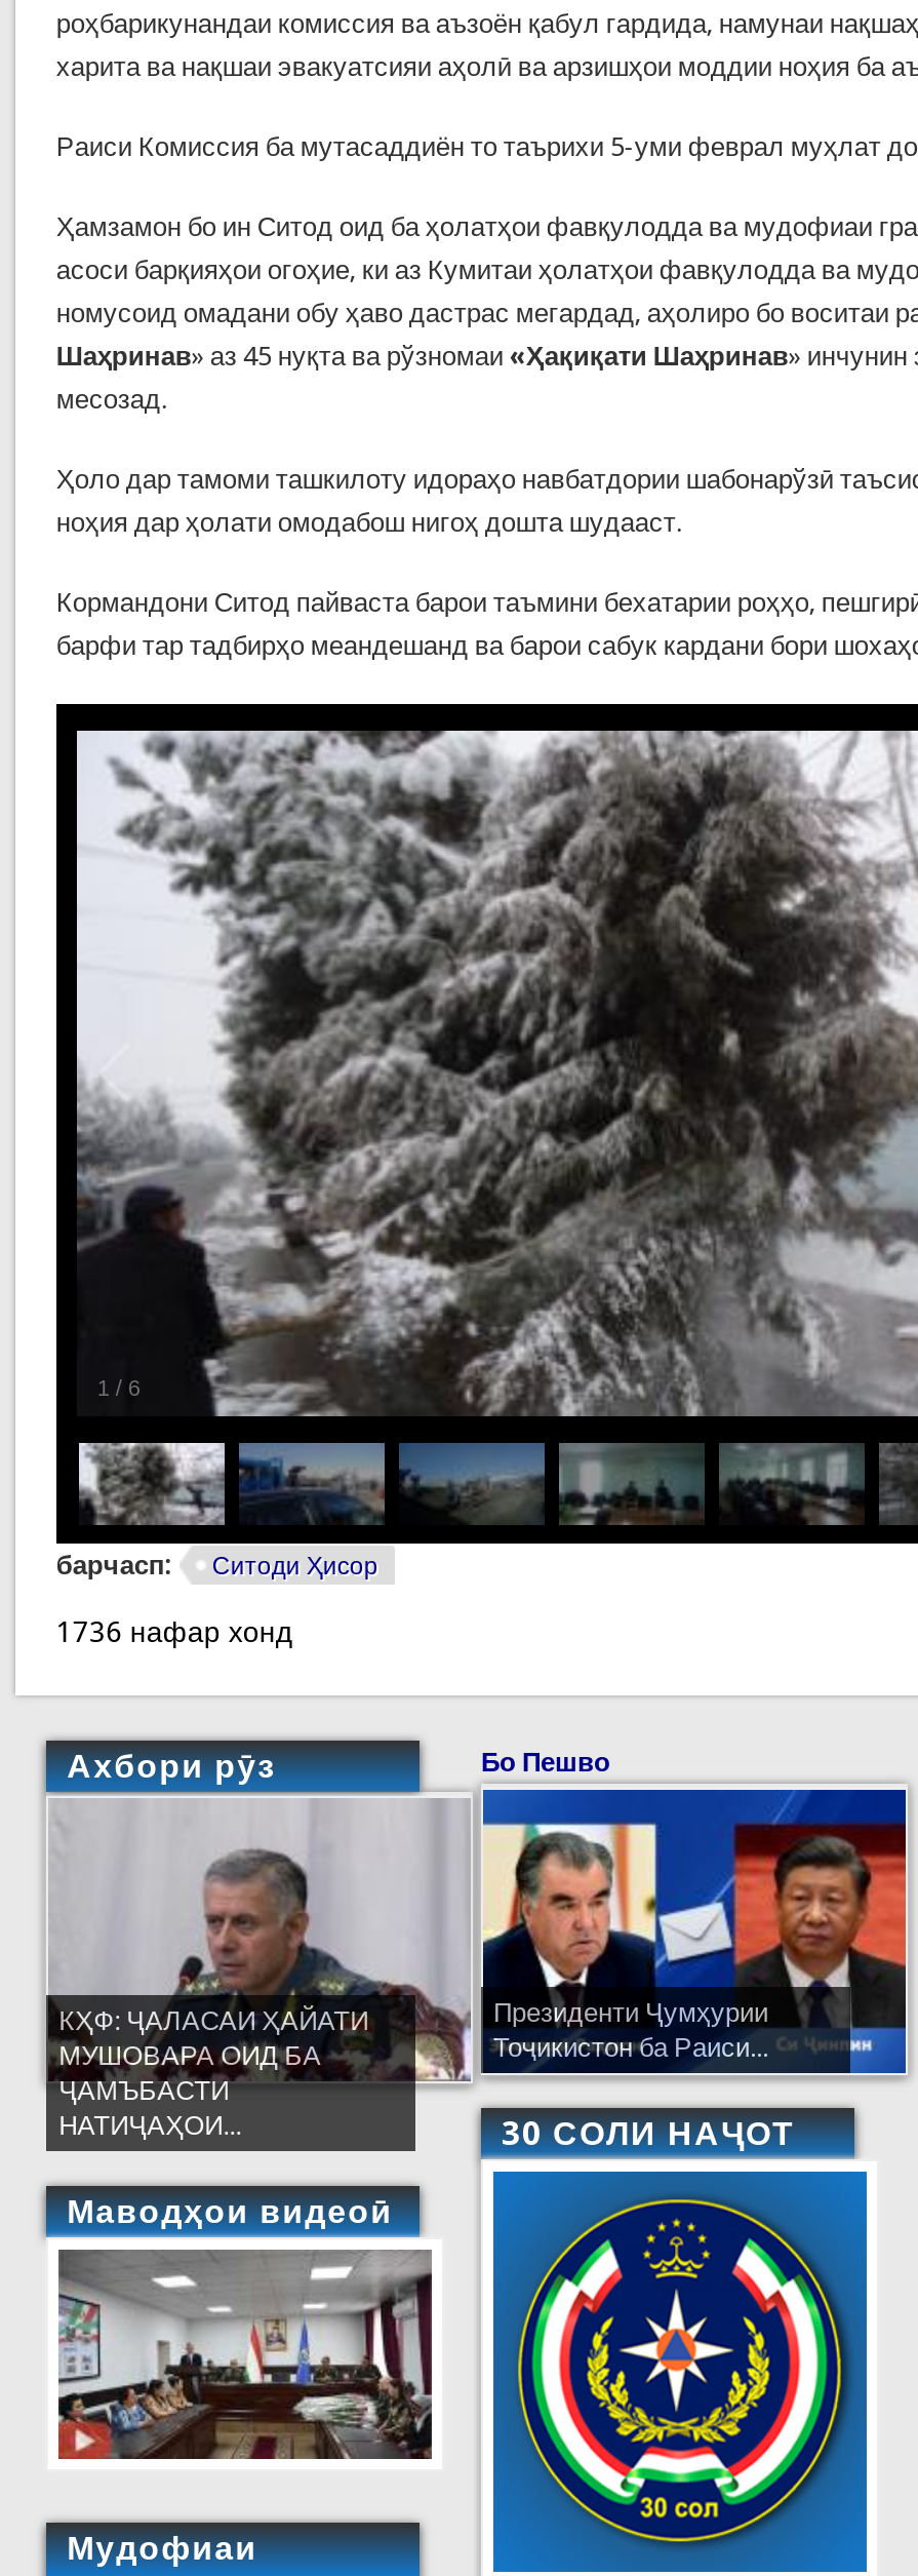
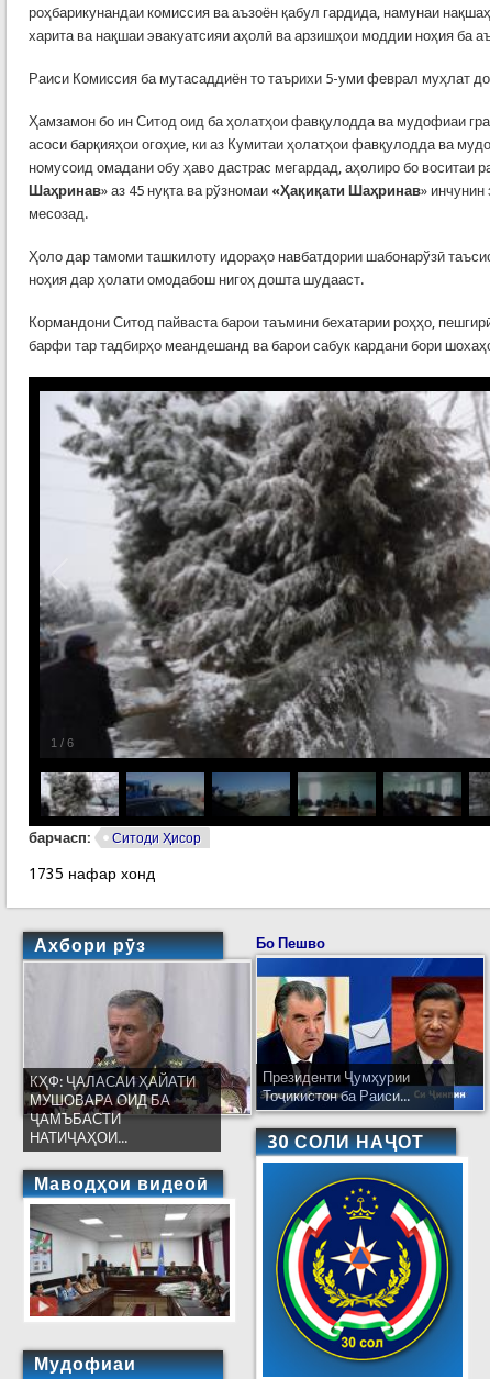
[56,1615,292,1648] 1736 нафар хонд -> [28,865,155,882] 1735 нафар хонд

